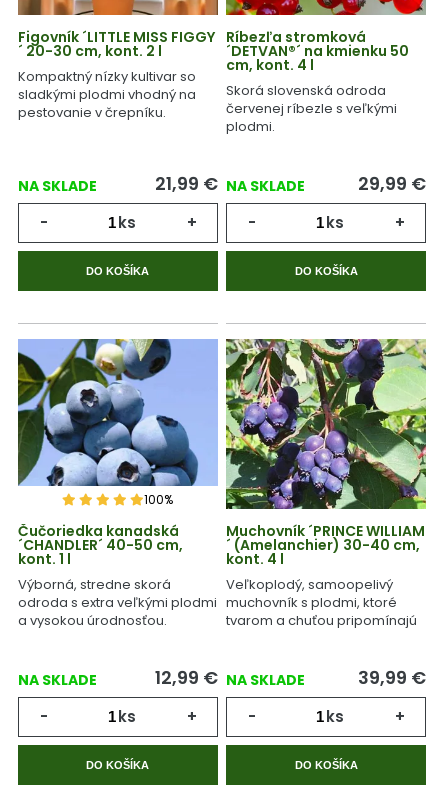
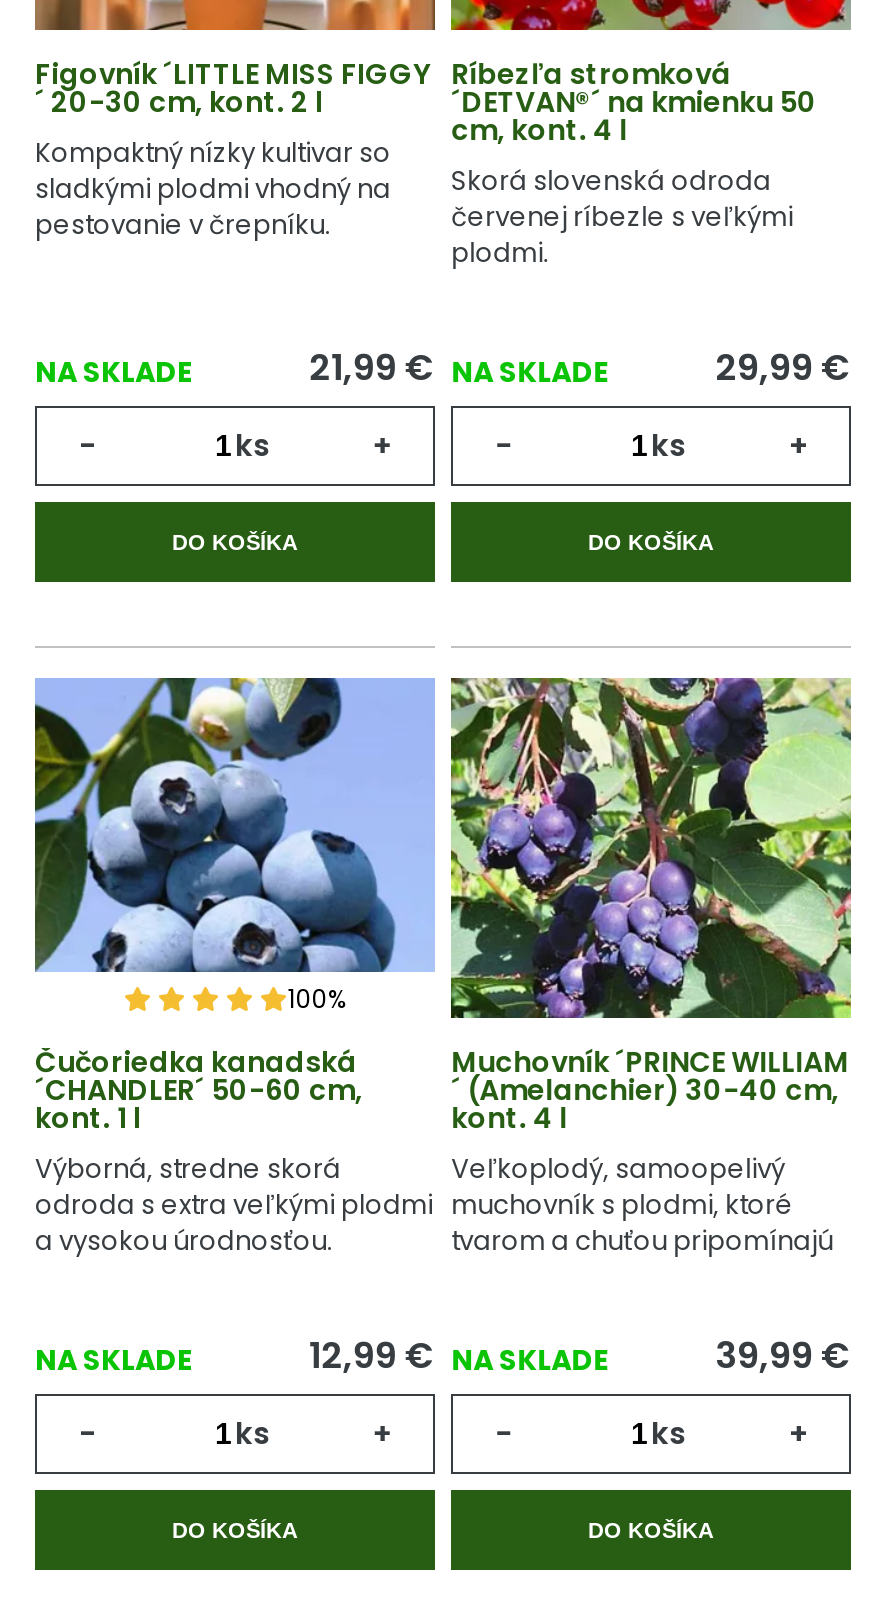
[18,535,183,555] ´CHANDLER´ 40-50 cm, -> [35,1070,363,1110] ´CHANDLER´ 50-60 cm,

